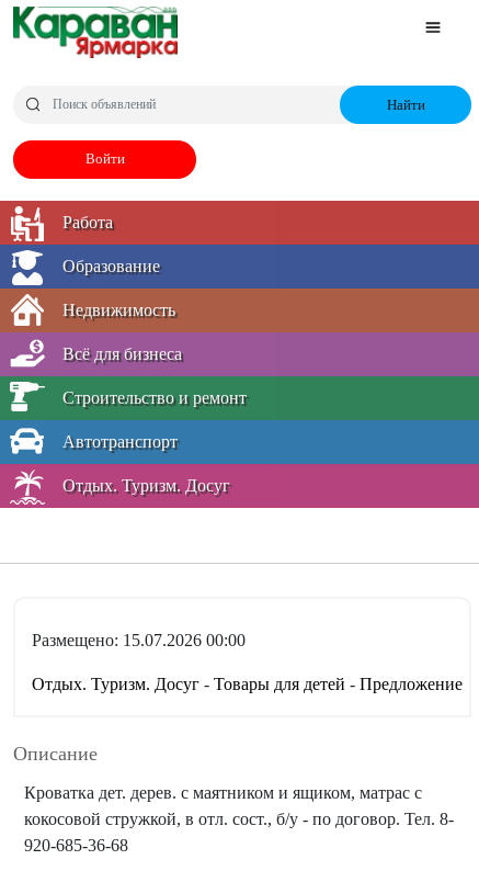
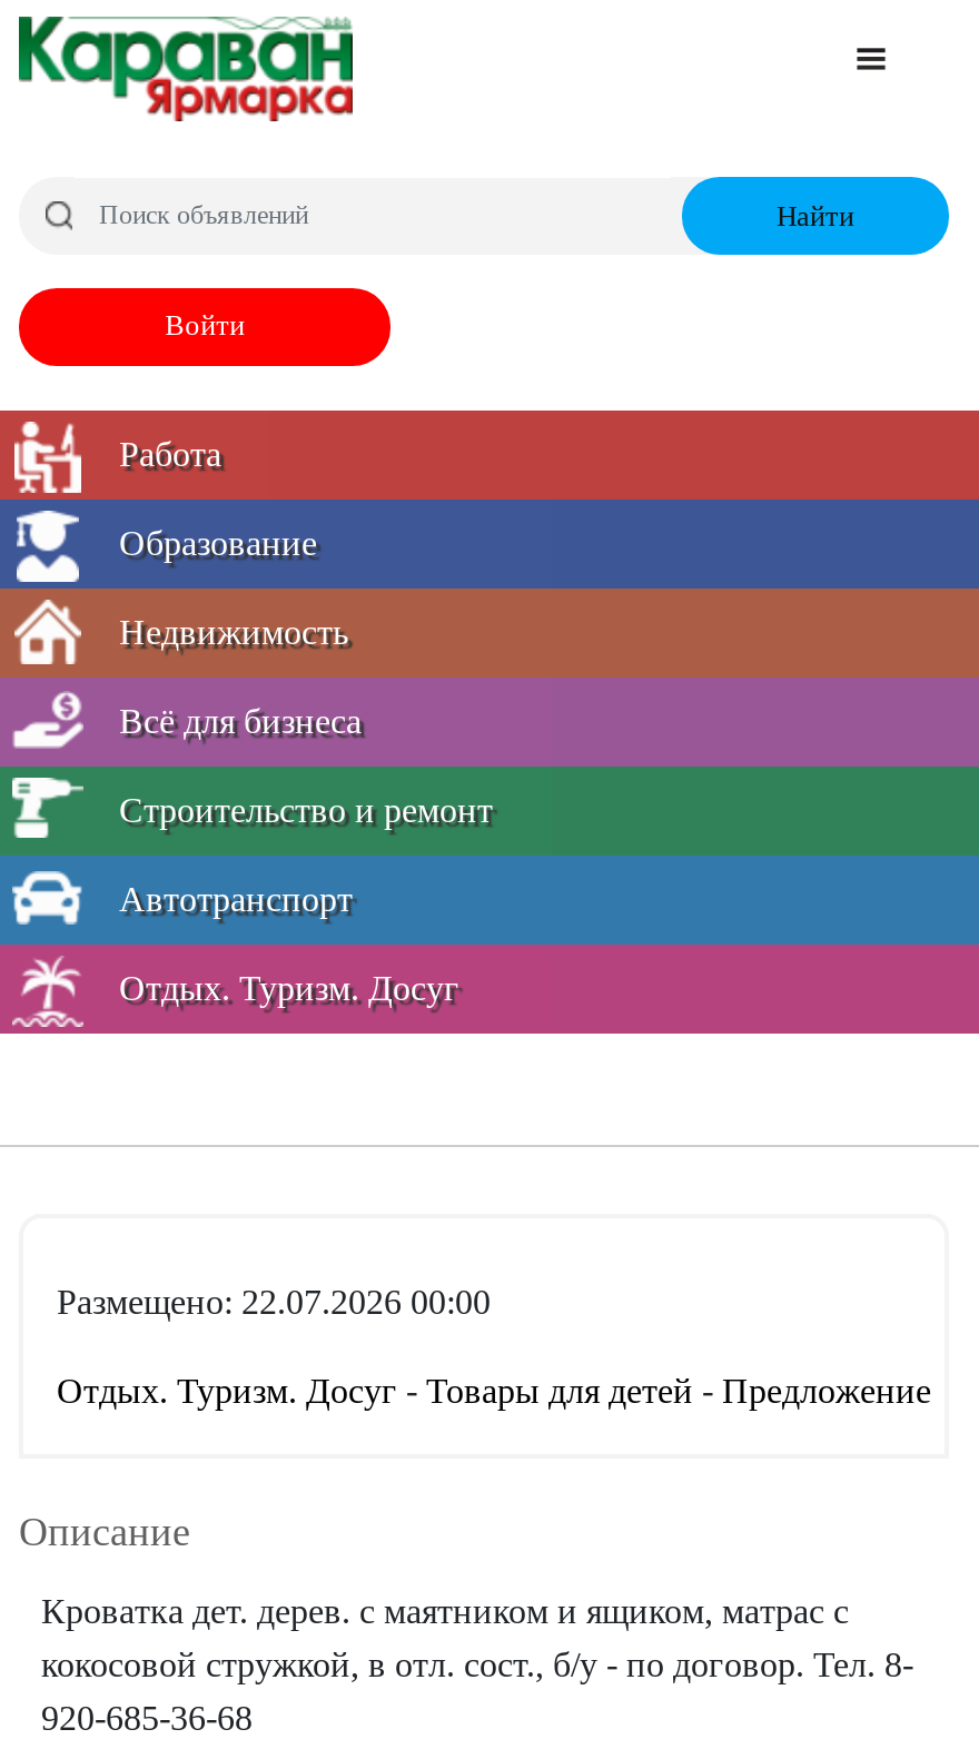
[32,631,246,650] Размещено: 15.07.2026 00:00 -> [57,1284,491,1322] Размещено: 22.07.2026 00:00

